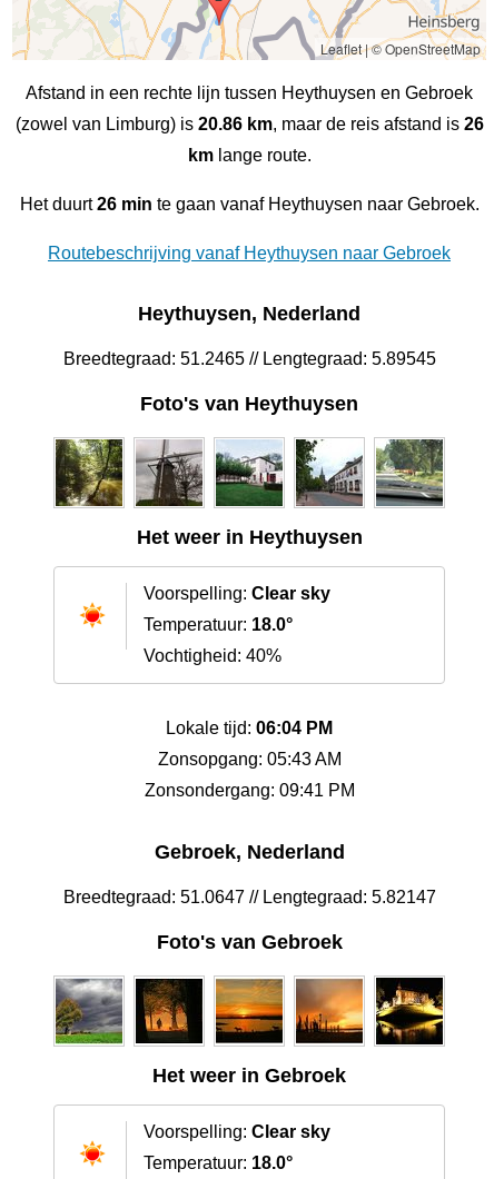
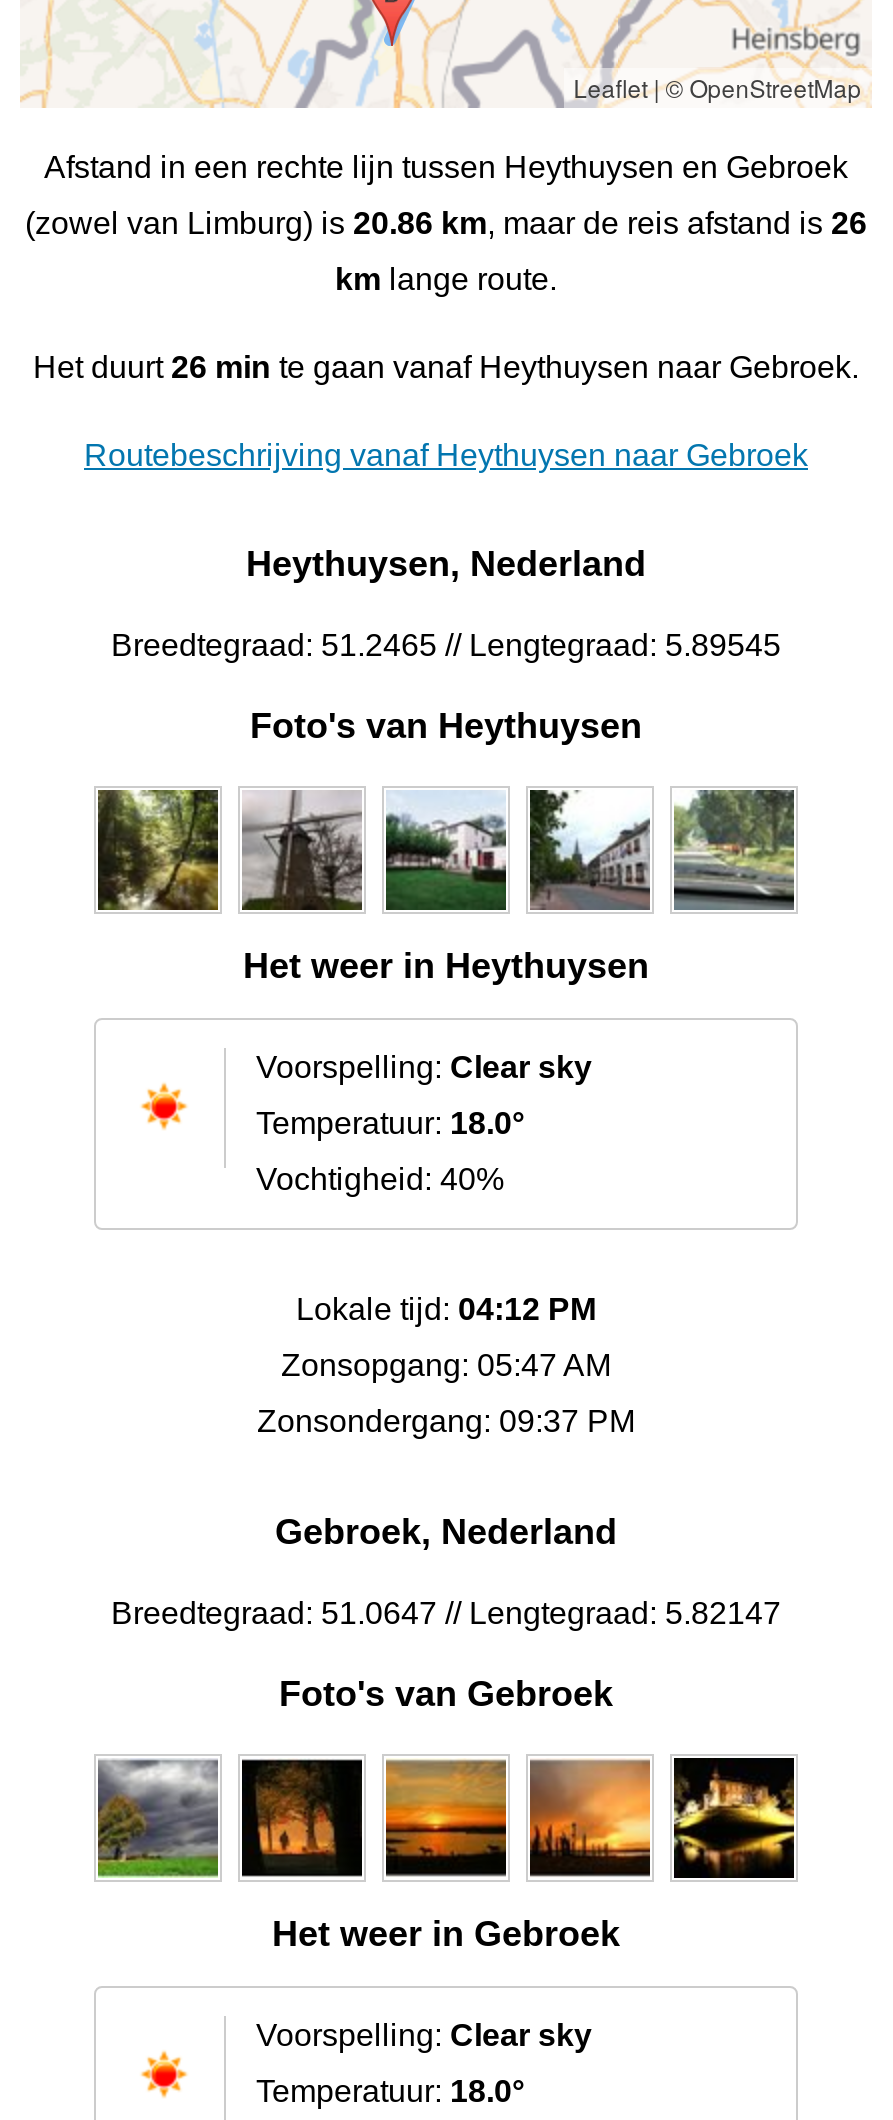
[166,719,333,738] Lokale tijd: 06:04 PM -> [296,1293,596,1327] Lokale tijd: 04:12 PM
[157,750,341,769] Zonsopgang: 05:43 AM -> [281,1349,611,1383] Zonsopgang: 05:47 AM
[144,781,354,800] Zonsondergang: 09:41 PM -> [257,1405,635,1439] Zonsondergang: 09:37 PM

